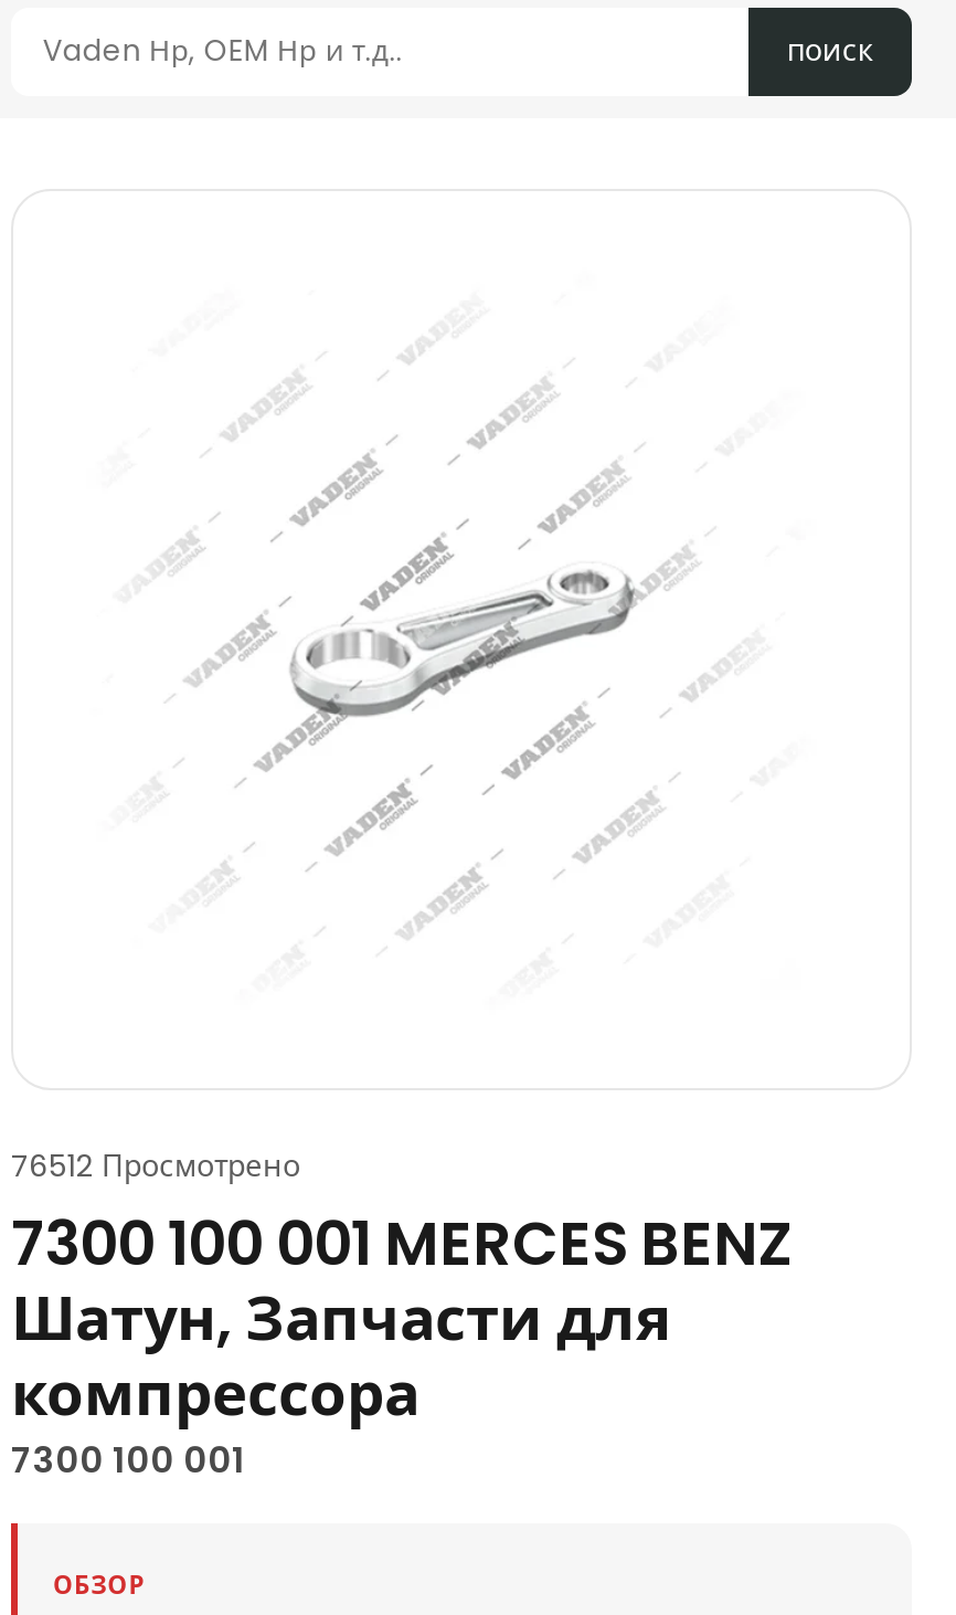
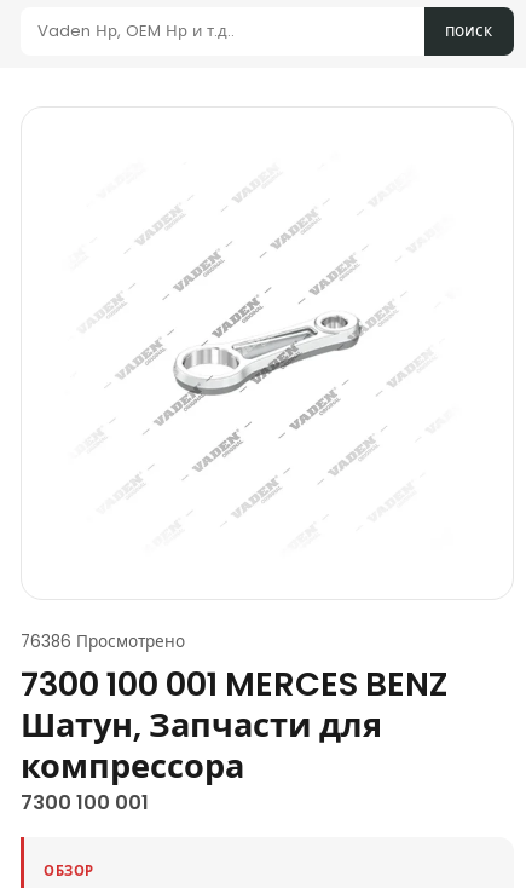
[11,1145,300,1187] 76512 Просмотрено -> [21,630,185,653] 76386 Просмотрено

